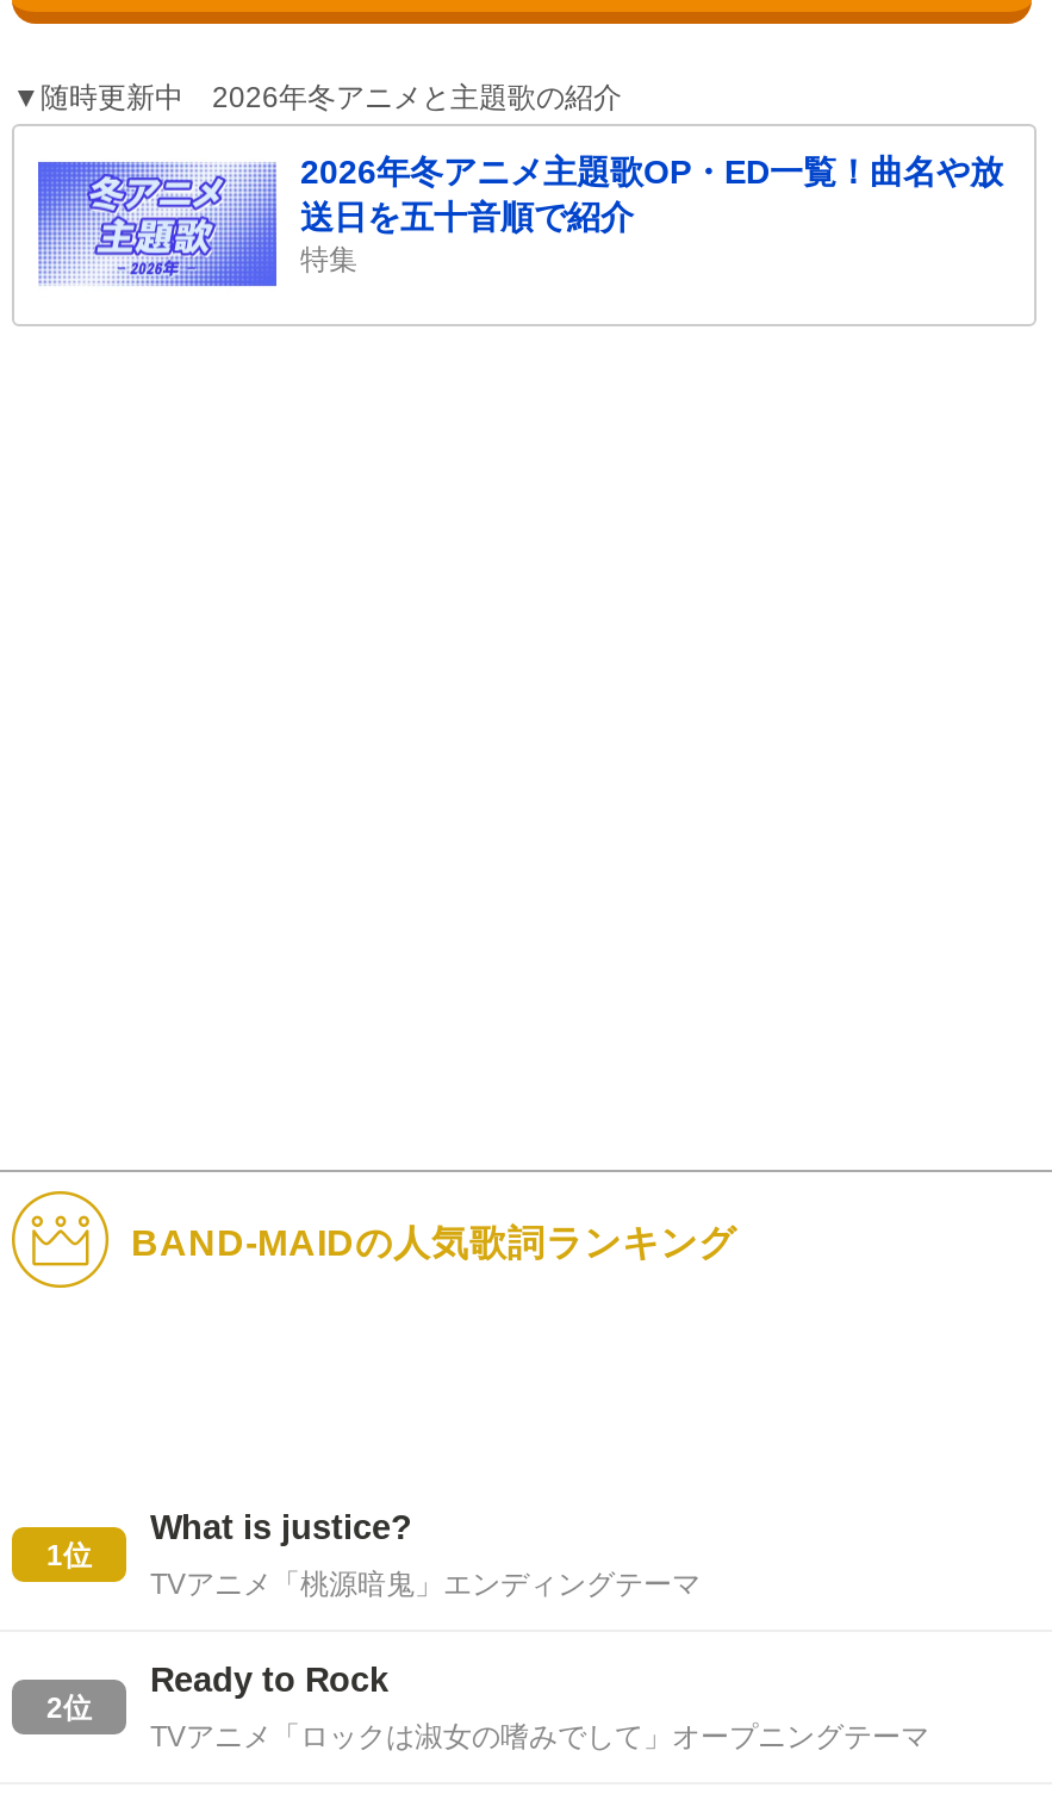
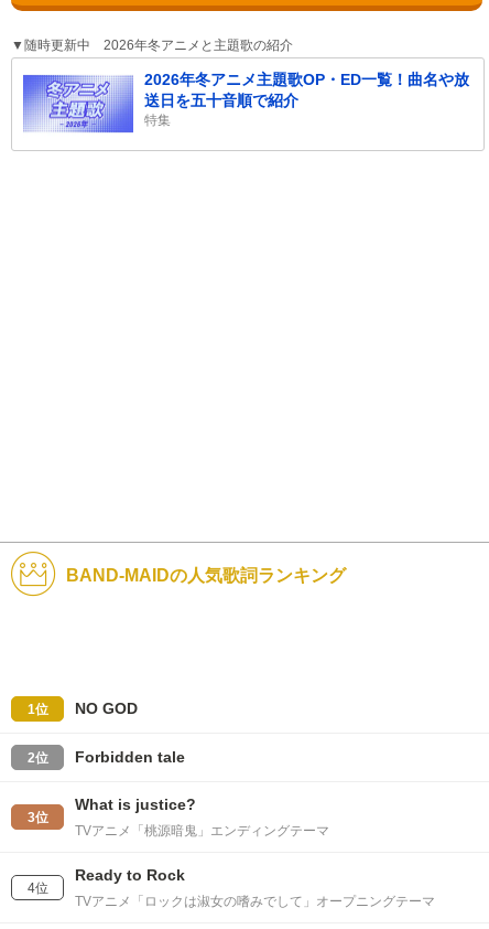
none -> [27,699,185,825] NO GOD | 2位 | Forbidden tale | 3位
[46,1691,92,1724] 2位 -> [27,880,48,895] 4位

